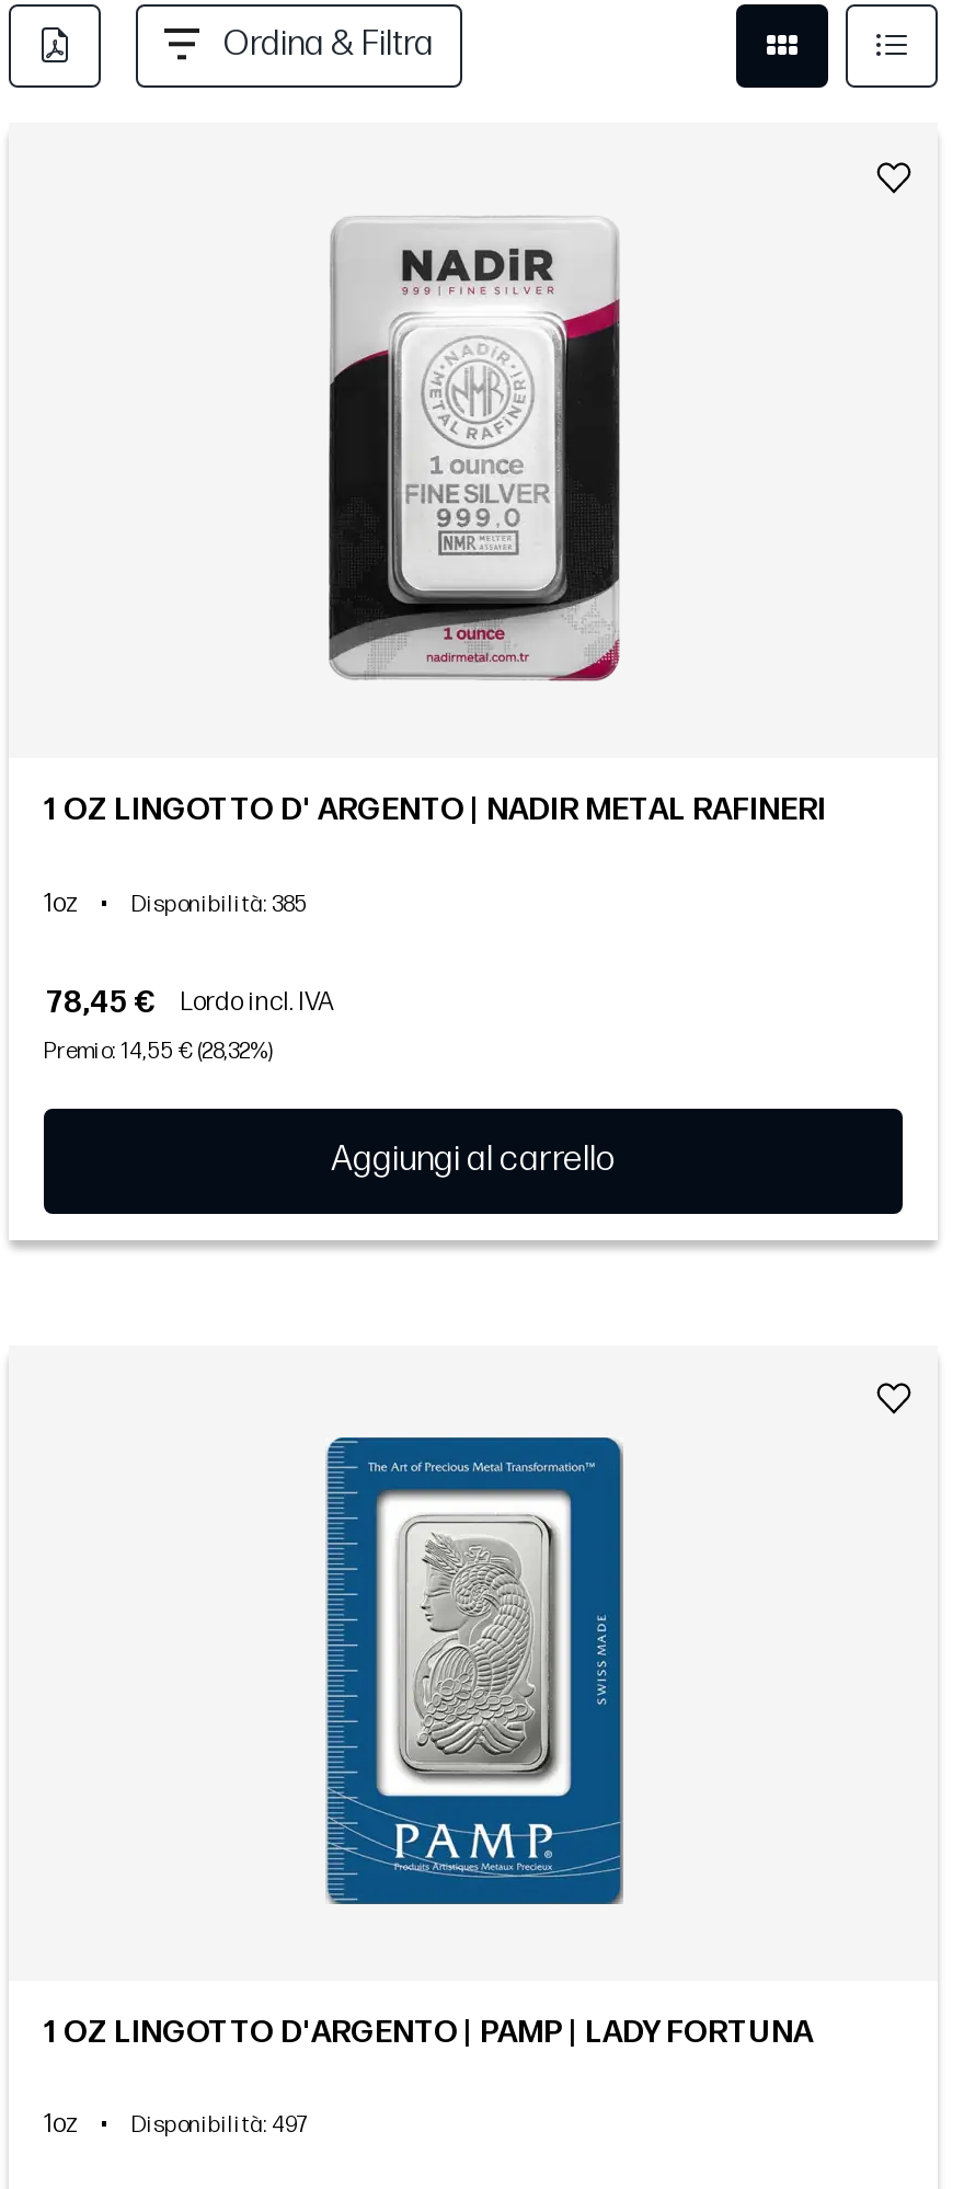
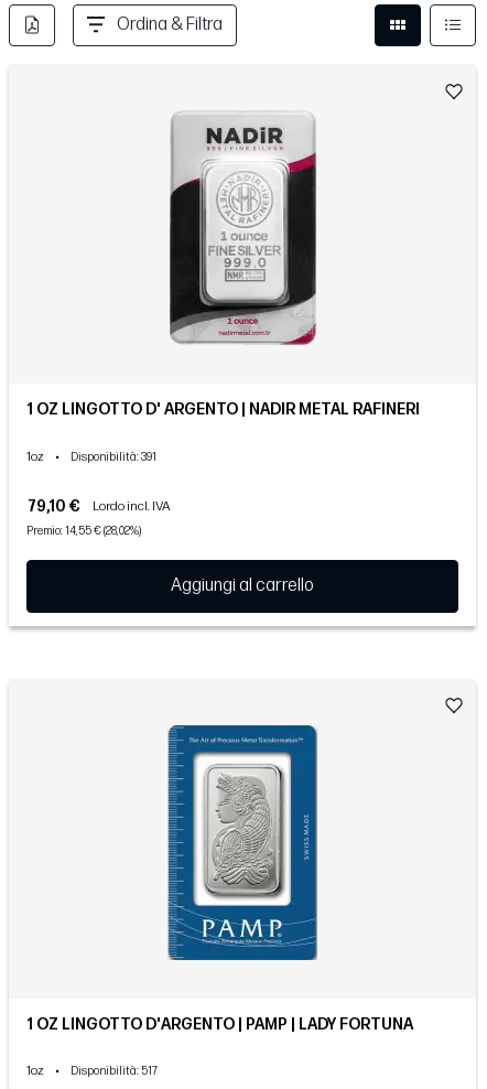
[131,891,307,917] Disponibilità: 385 -> [71,450,156,464] Disponibilità: 391
[46,983,335,1020] 78,45 € Lordo incl. IVA -> [28,497,171,515] 79,10 € Lordo incl. IVA
[44,1038,272,1064] Premio: 14,55 € (28,32%) -> [26,524,141,537] Premio: 14,55 € (28,02%)
[131,2113,307,2140] Disponibilità: 497 -> [71,1065,158,1079] Disponibilità: 517

